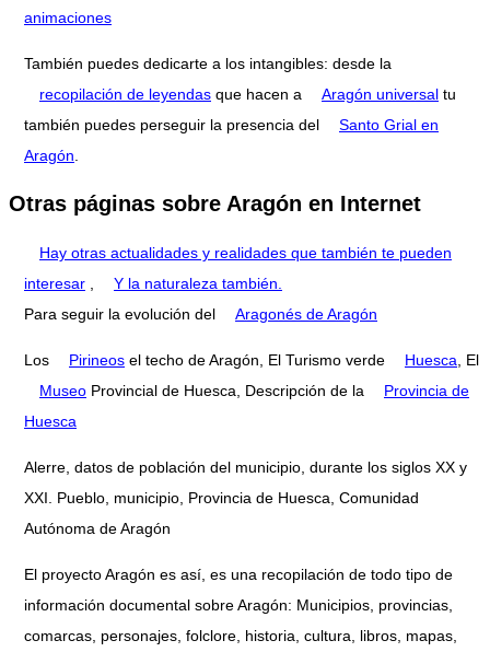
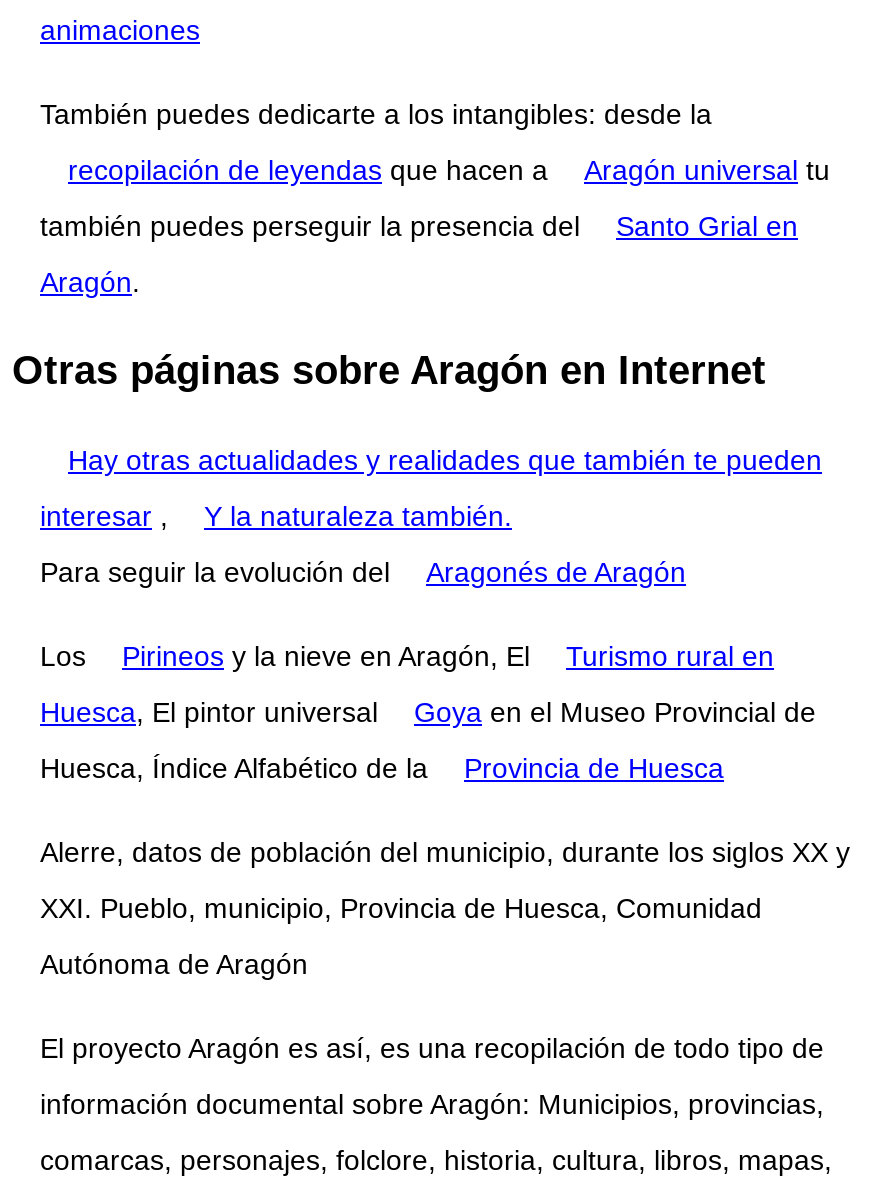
[69,351,479,368] Pirineos el techo de Aragón, El Turismo verde | Huesca, El -> [122,640,774,672] Pirineos y la nieve en Aragón, El | Turismo rural en
[39,382,469,399] Museo Provincial de Huesca, Descripción de la | Provincia de -> [40,696,816,728] Huesca, El pintor universal | Goya en el Museo Provincial de
[24,412,77,430] Huesca -> [40,752,724,784] Huesca, Índice Alfabético de la | Provincia de Huesca

